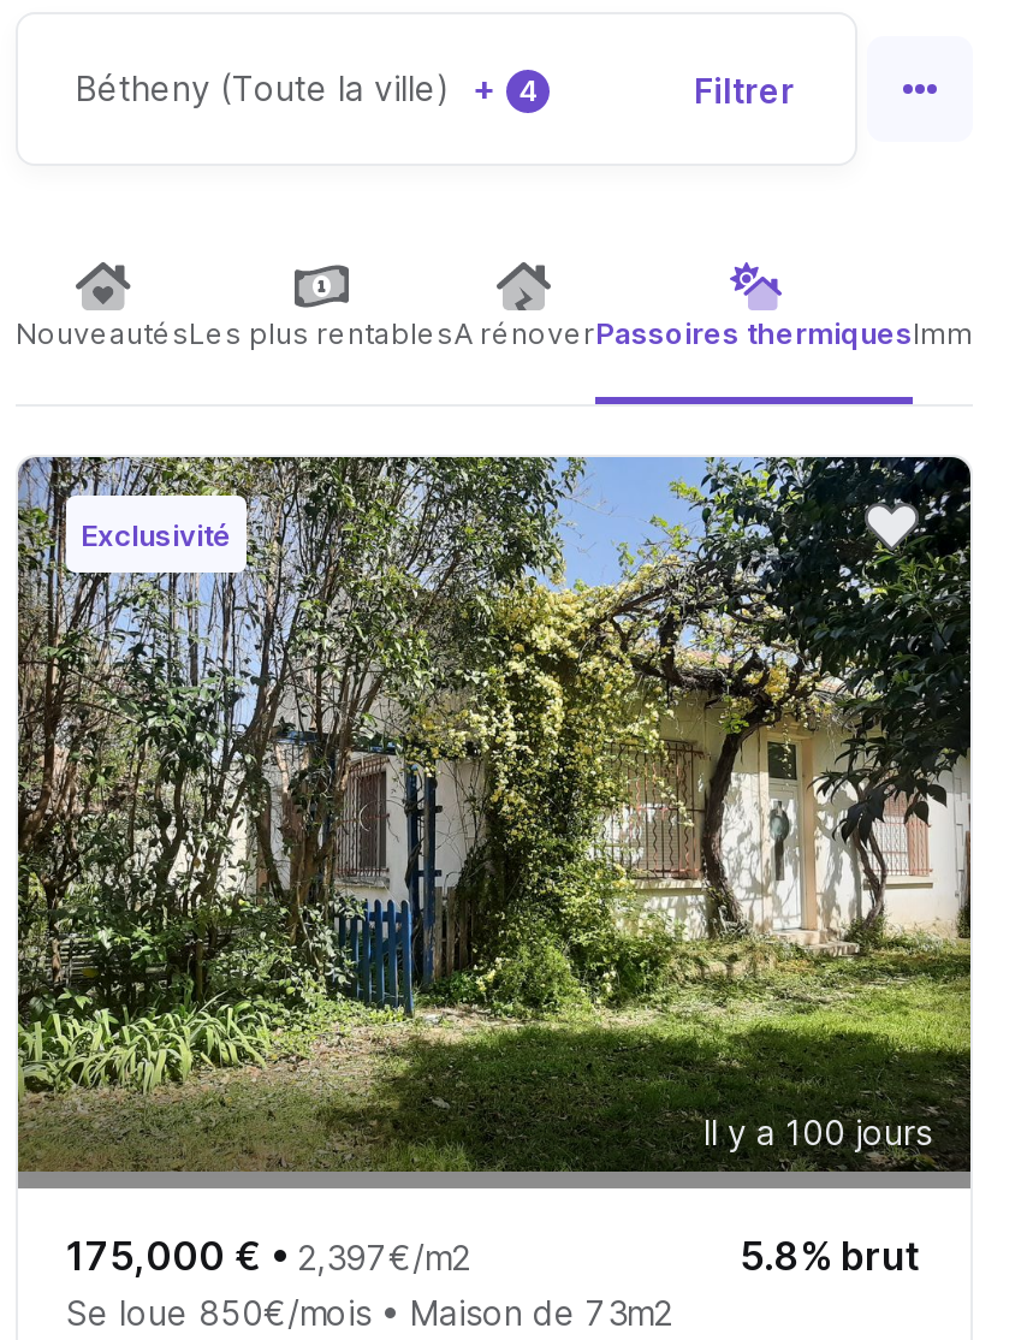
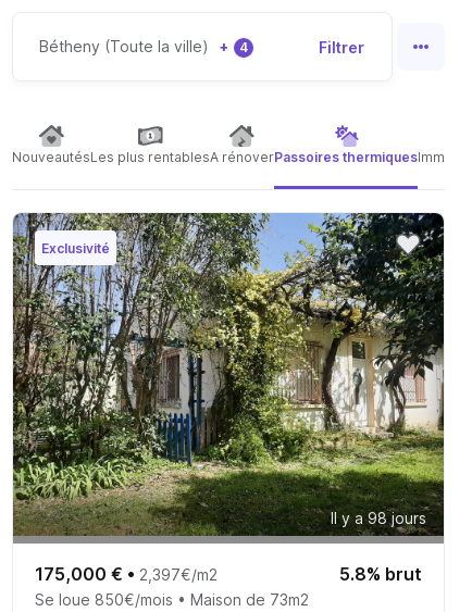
[703,1111,932,1152] Il y a 100 jours -> [331,509,426,527] Il y a 98 jours

